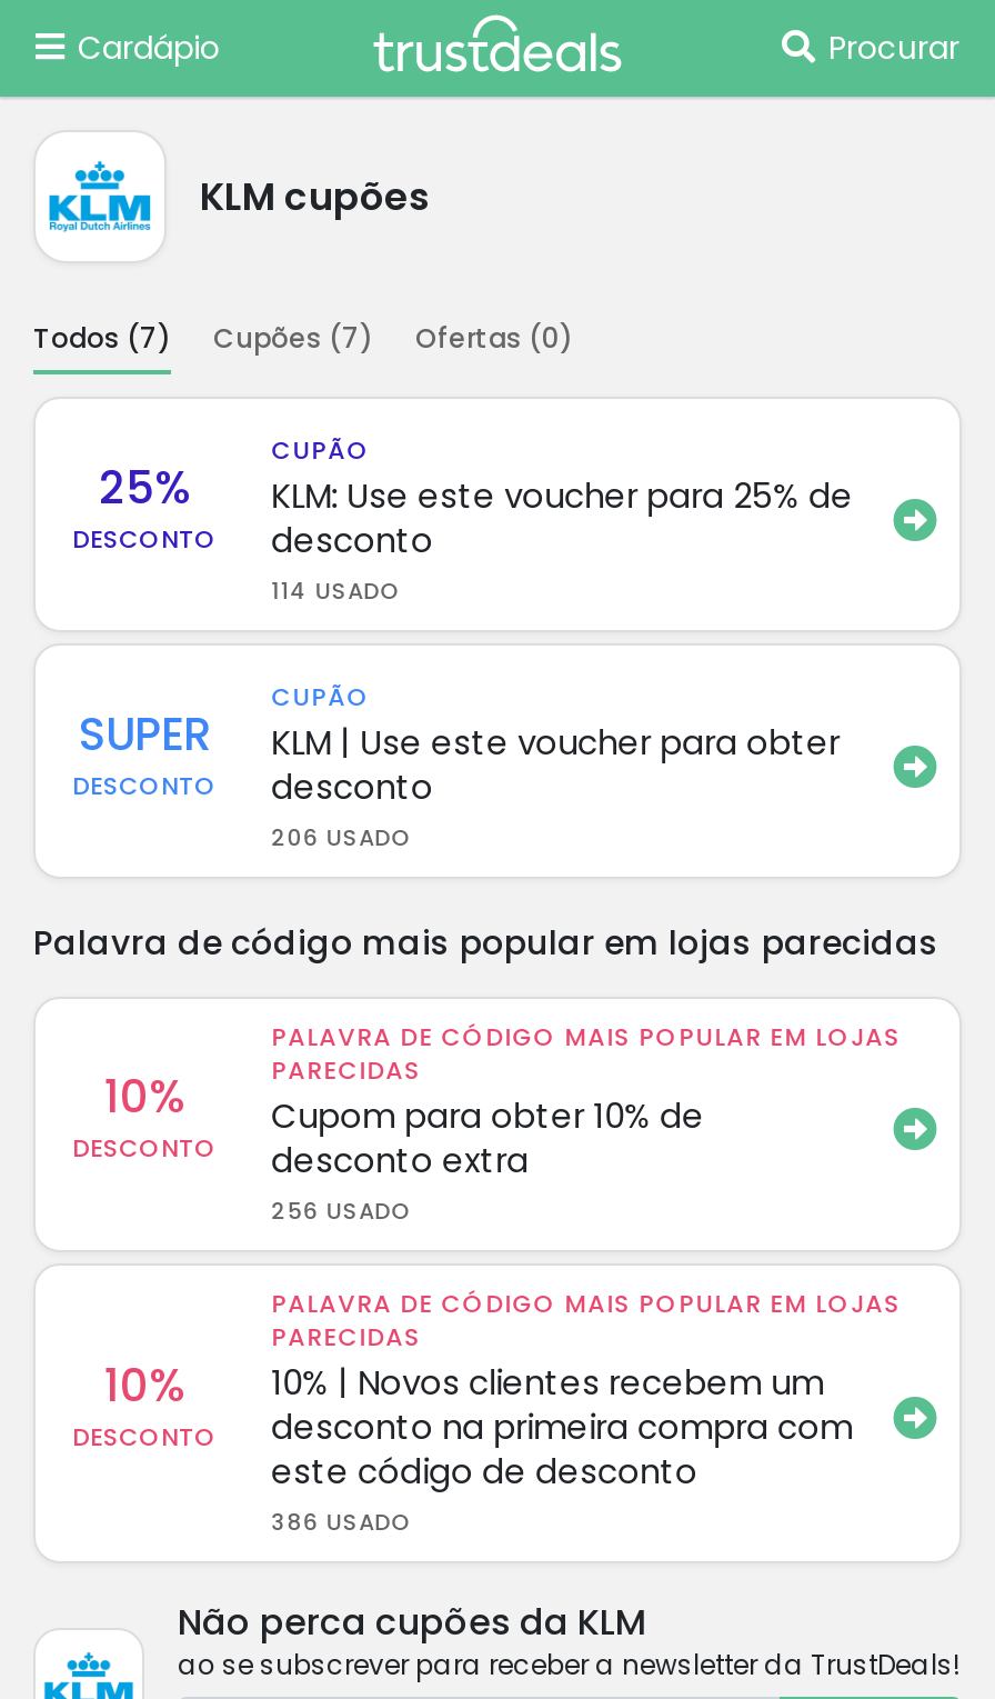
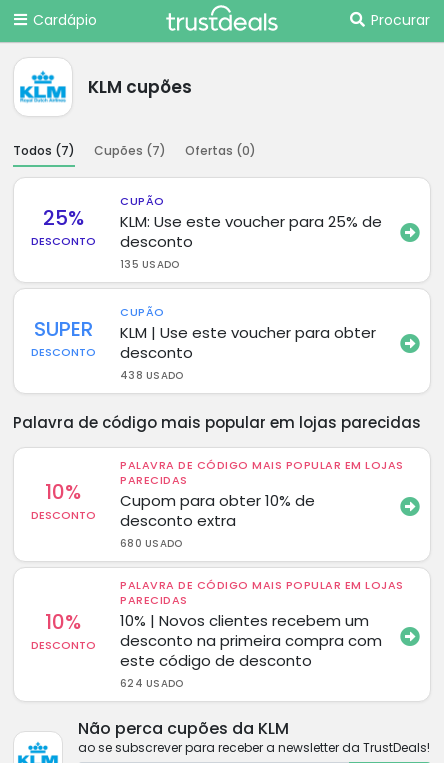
[271,573,398,607] 114 USADO -> [120,256,179,271] 135 USADO
[271,820,410,853] 206 USADO -> [120,367,183,382] 438 USADO
[271,1193,410,1227] 256 USADO -> [120,535,182,550] 680 USADO
[271,1505,410,1538] 386 USADO -> [120,675,183,690] 624 USADO

